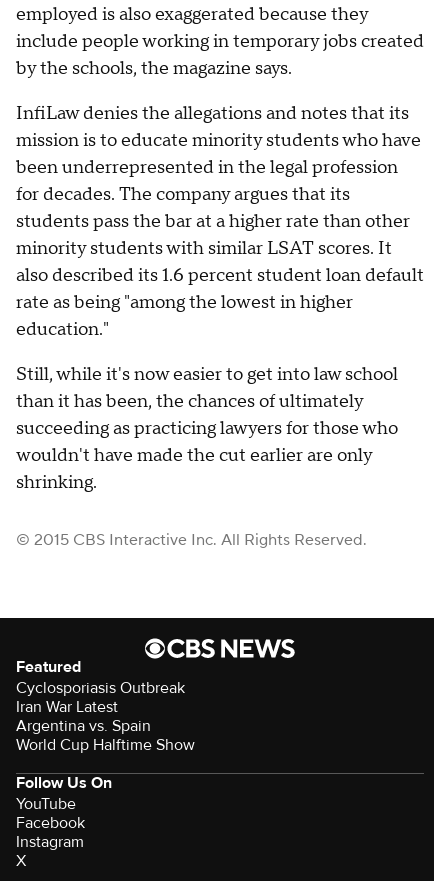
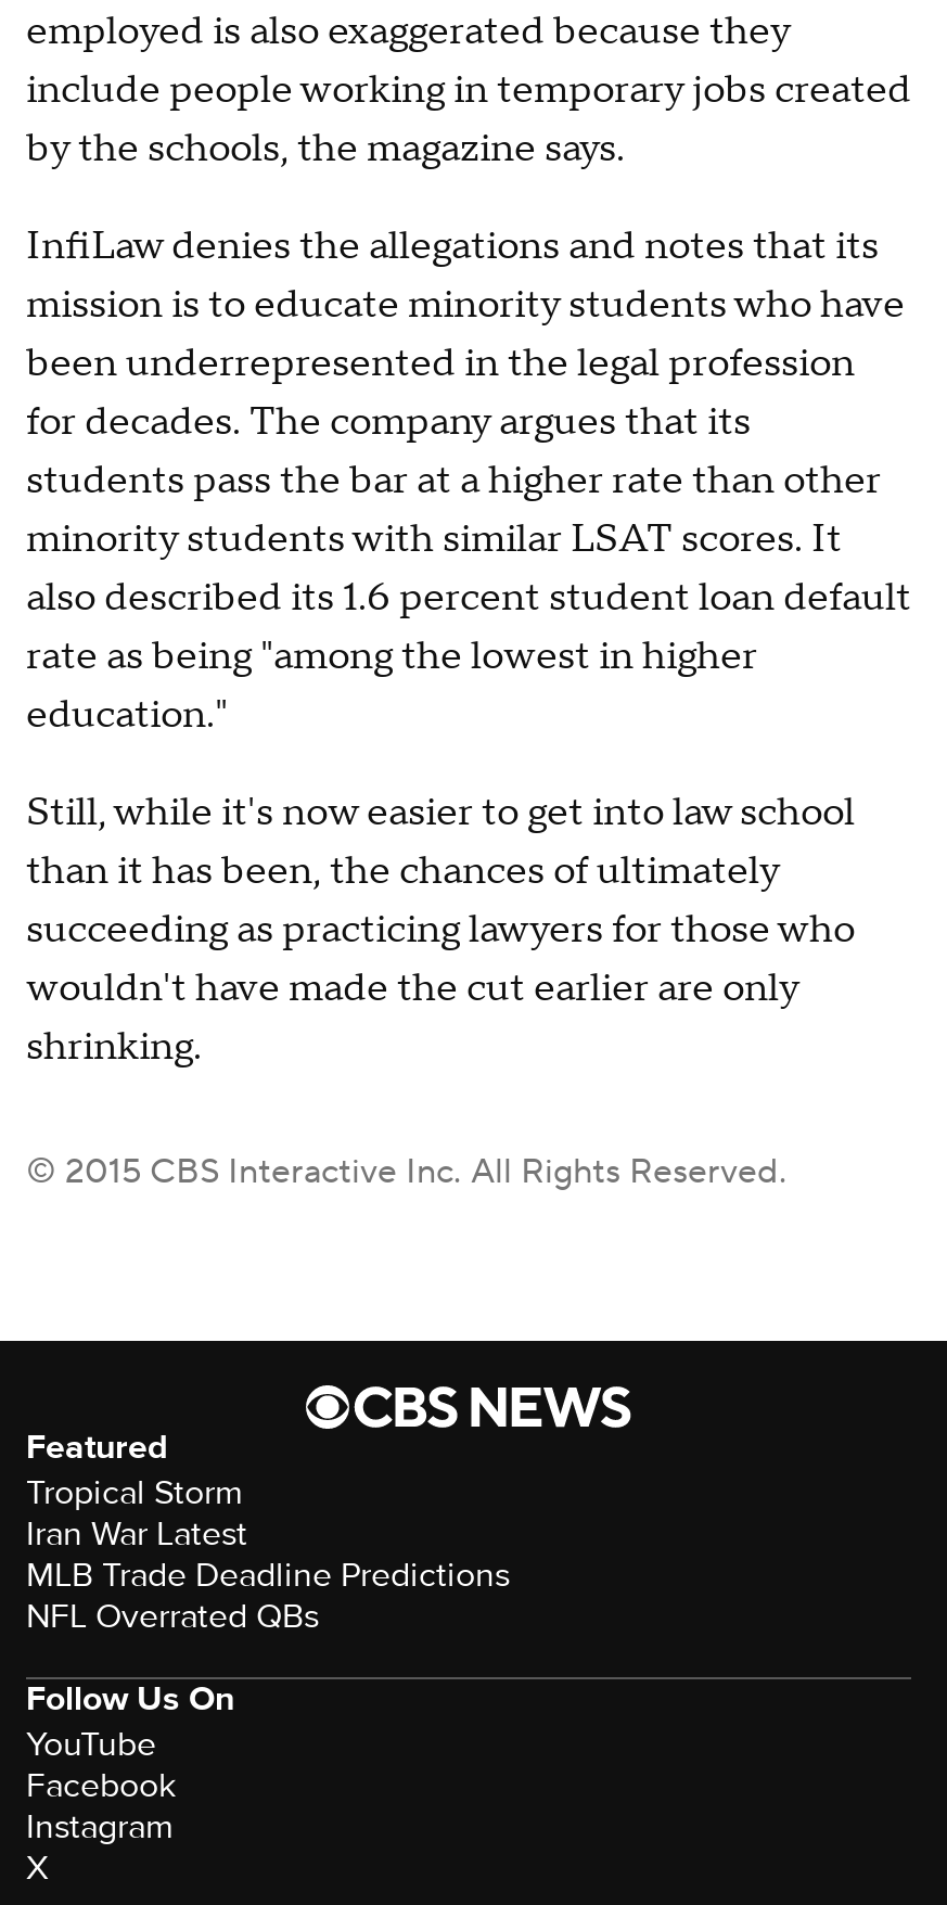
[16,678,185,698] Cyclosporiasis Outbreak -> [26,1472,243,1515] Tropical Storm
[16,716,195,755] Argentina vs. Spain | World Cup Halftime Show -> [26,1554,510,1639] MLB Trade Deadline Predictions | NFL Overrated QBs

